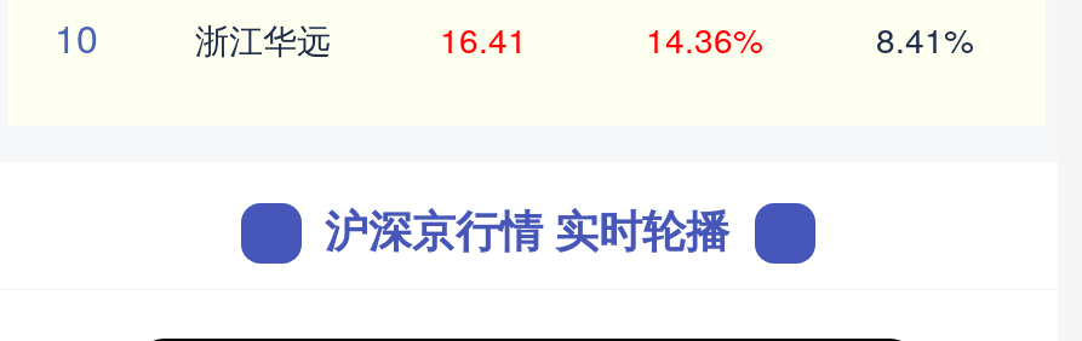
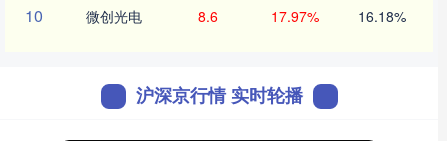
[195,14,973,63] 浙江华远 | 16.41 | 14.36% | 8.41% -> [85,6,405,26] 微创光电 | 8.6 | 17.97% | 16.18%

